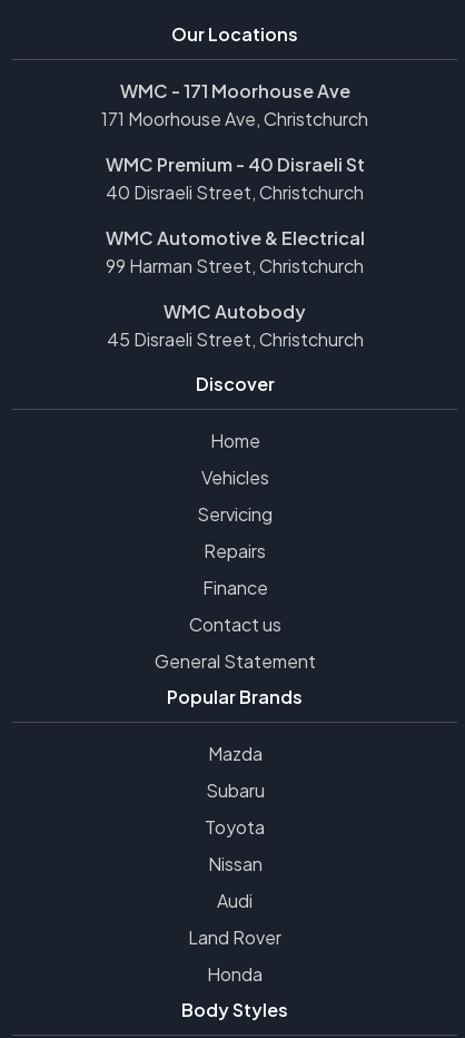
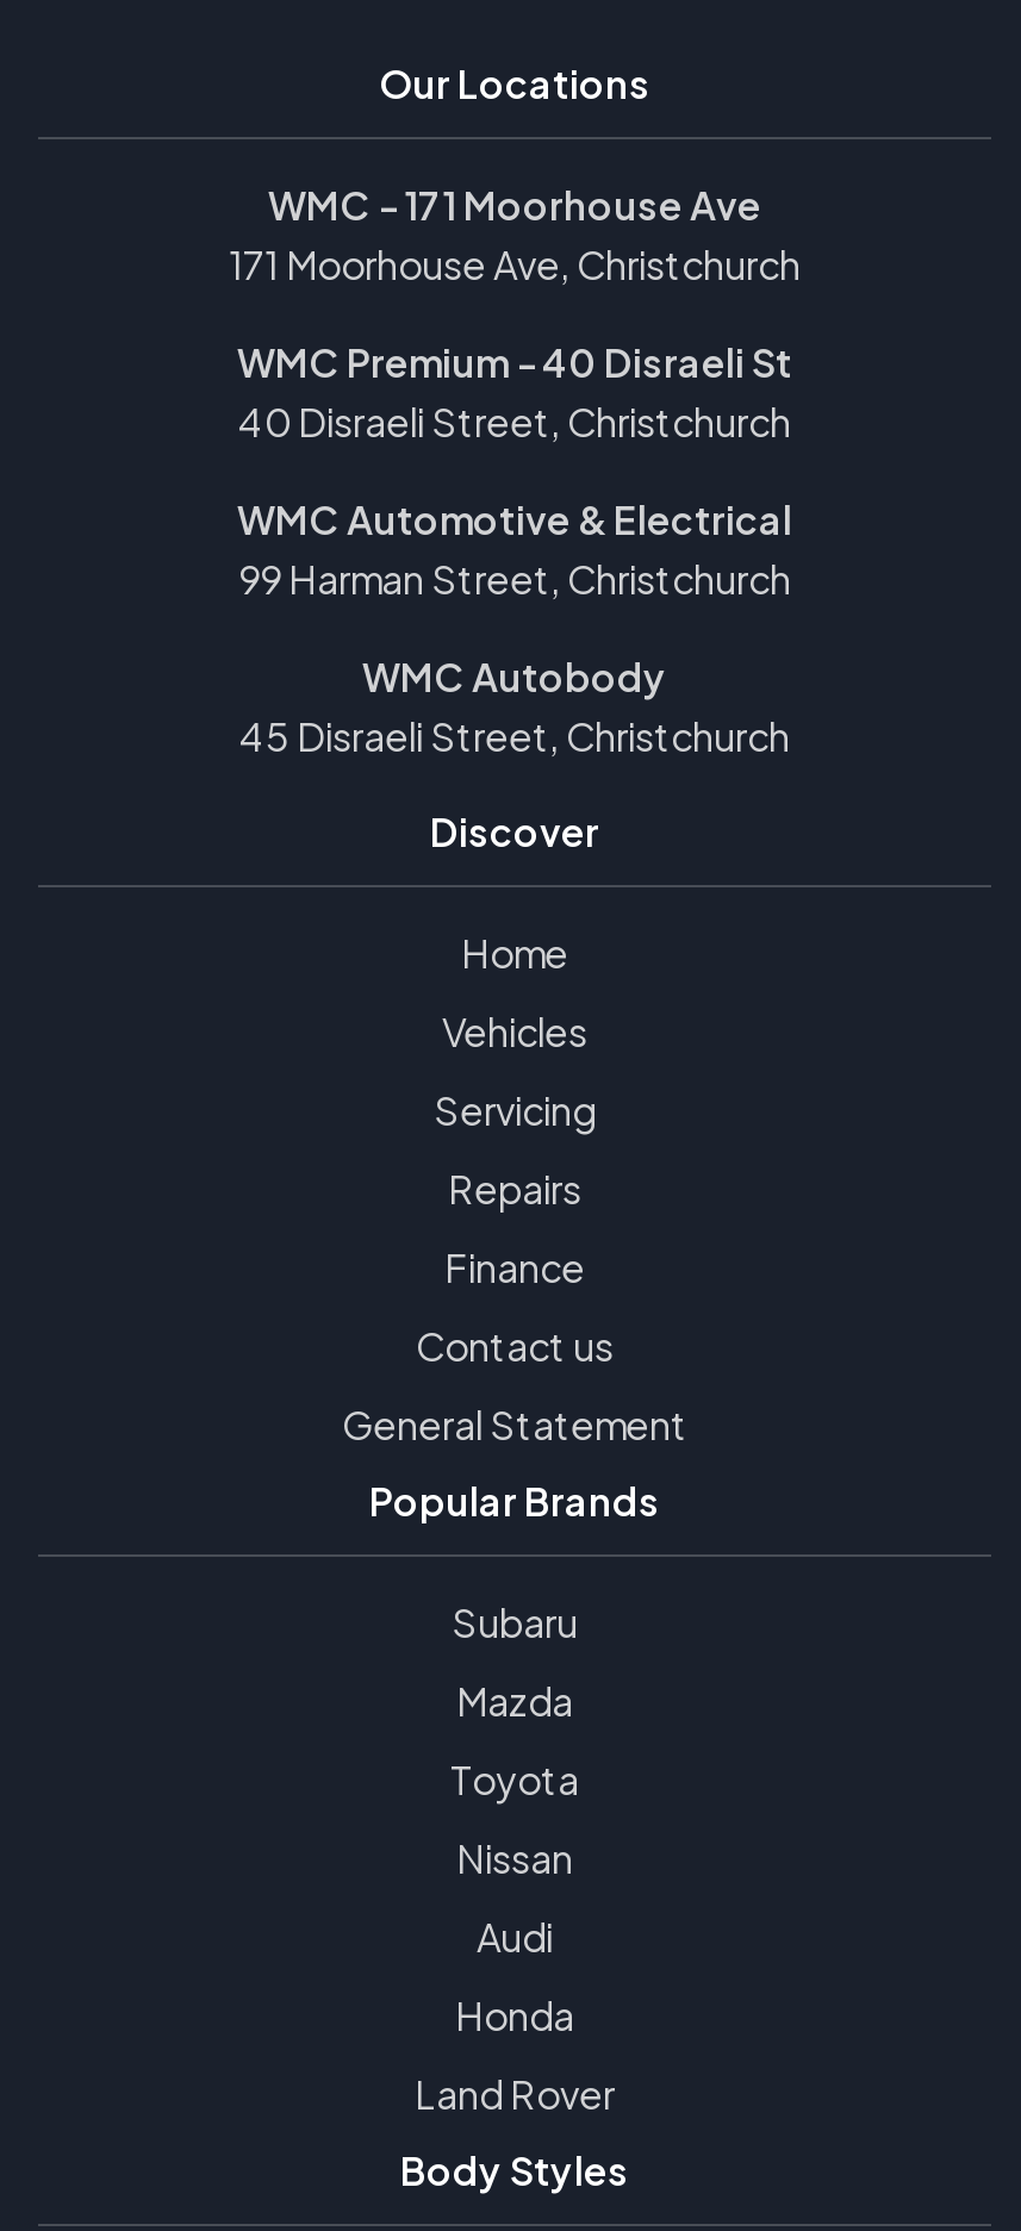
moved [207,742,262,765] -> [456,1676,573,1726]: Mazda
moved [205,778,264,802] -> [452,1597,578,1647]: Subaru
moved [188,926,281,949] -> [415,2069,615,2119]: Land Rover
moved [207,962,263,986] -> [455,1990,574,2040]: Honda

